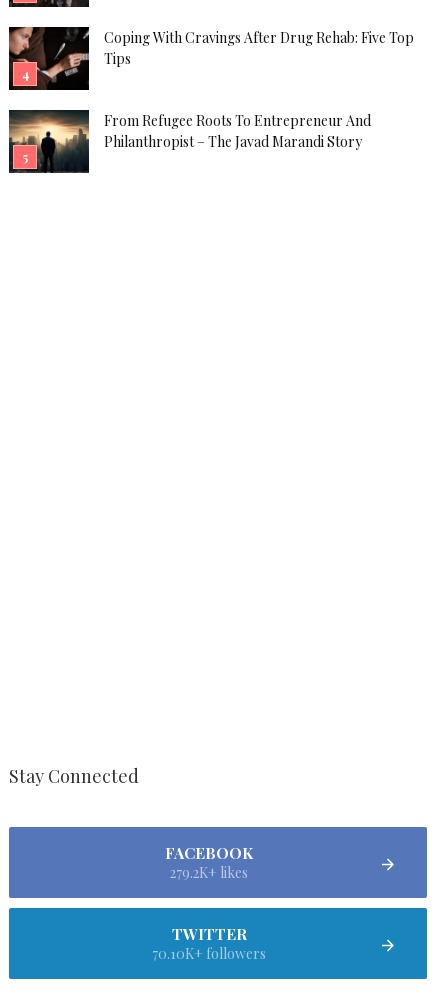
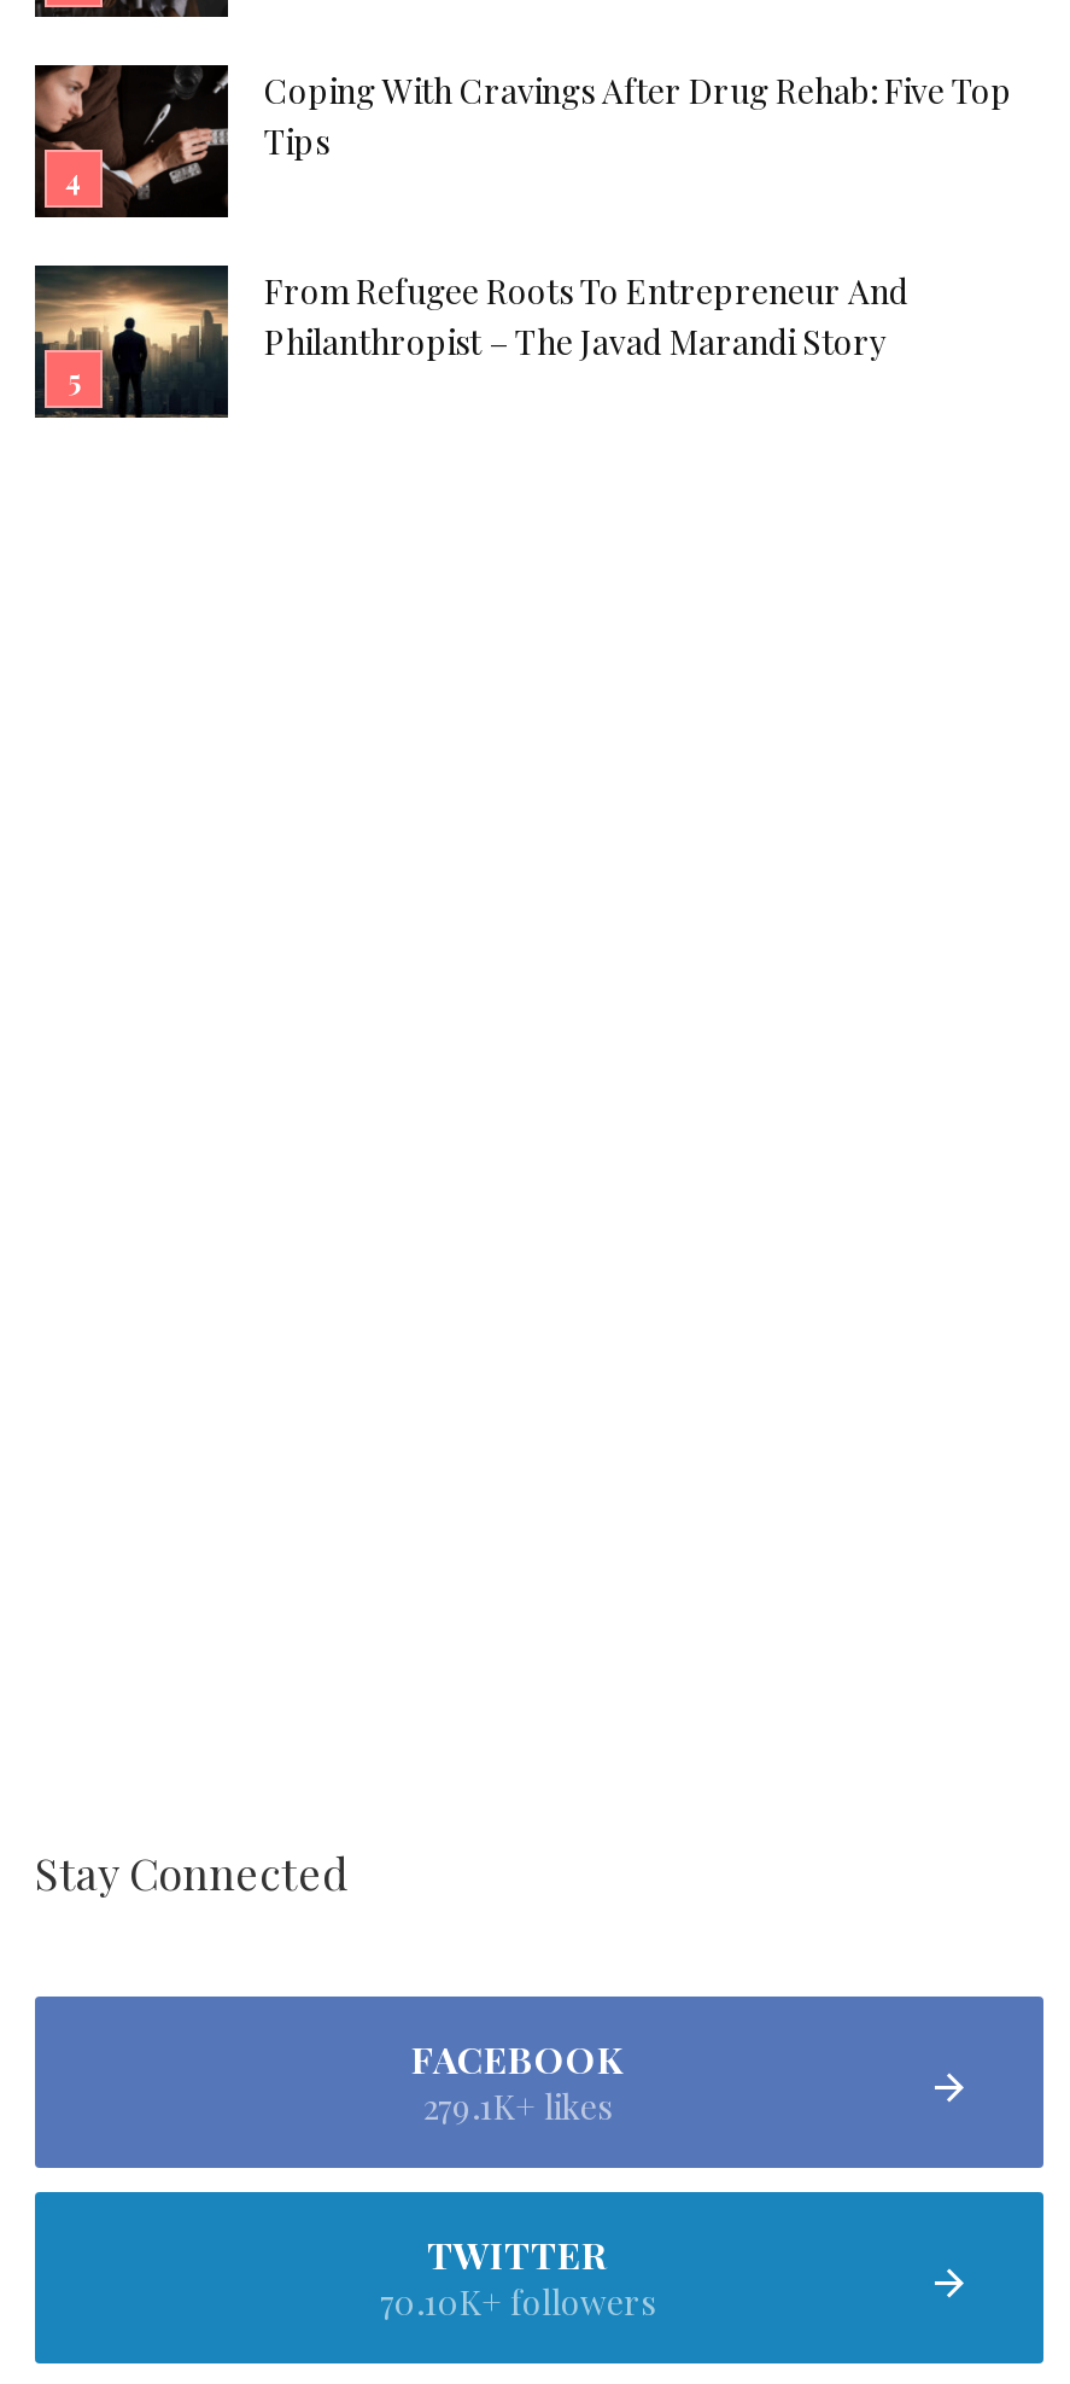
[170,863,248,882] 279.2K+ likes -> [423,2084,612,2130] 279.1K+ likes

